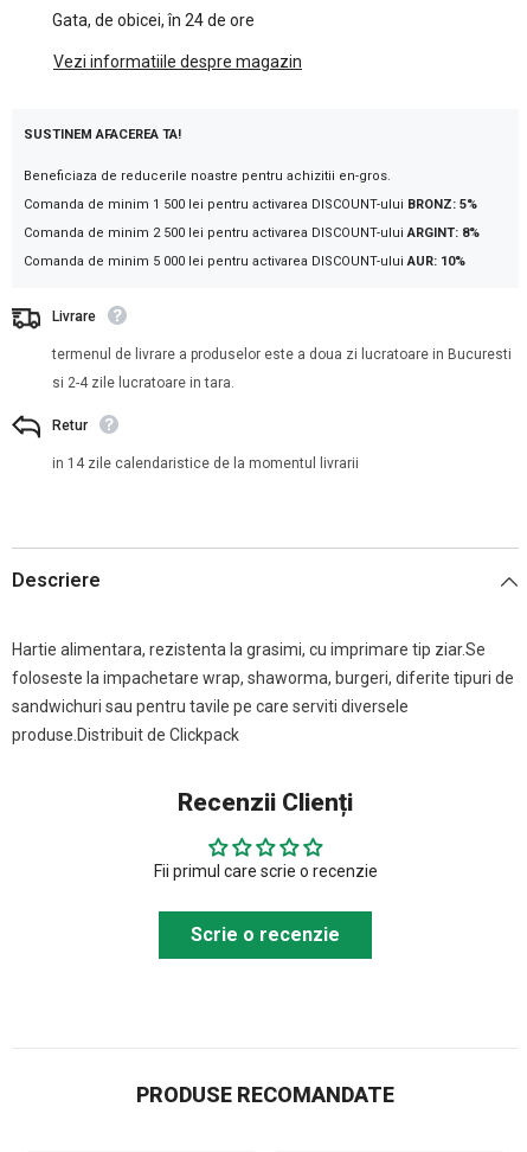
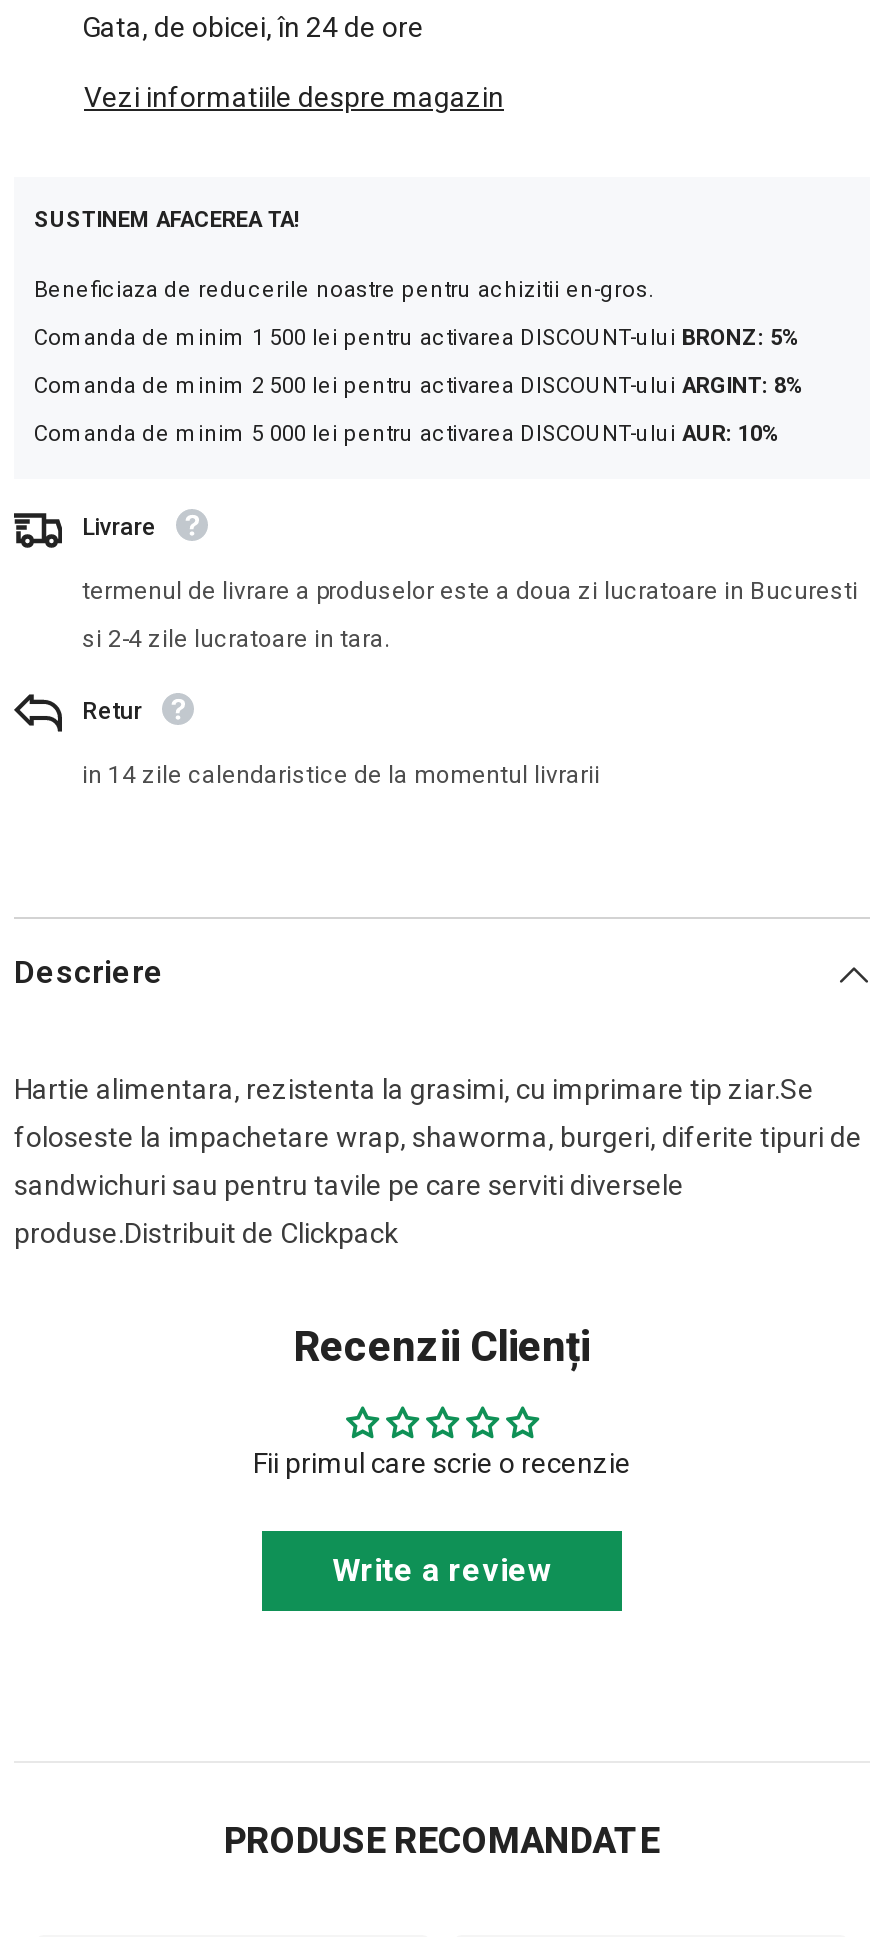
[191,923,340,946] Scrie o recenzie -> [332,1551,552,1589] Write a review

